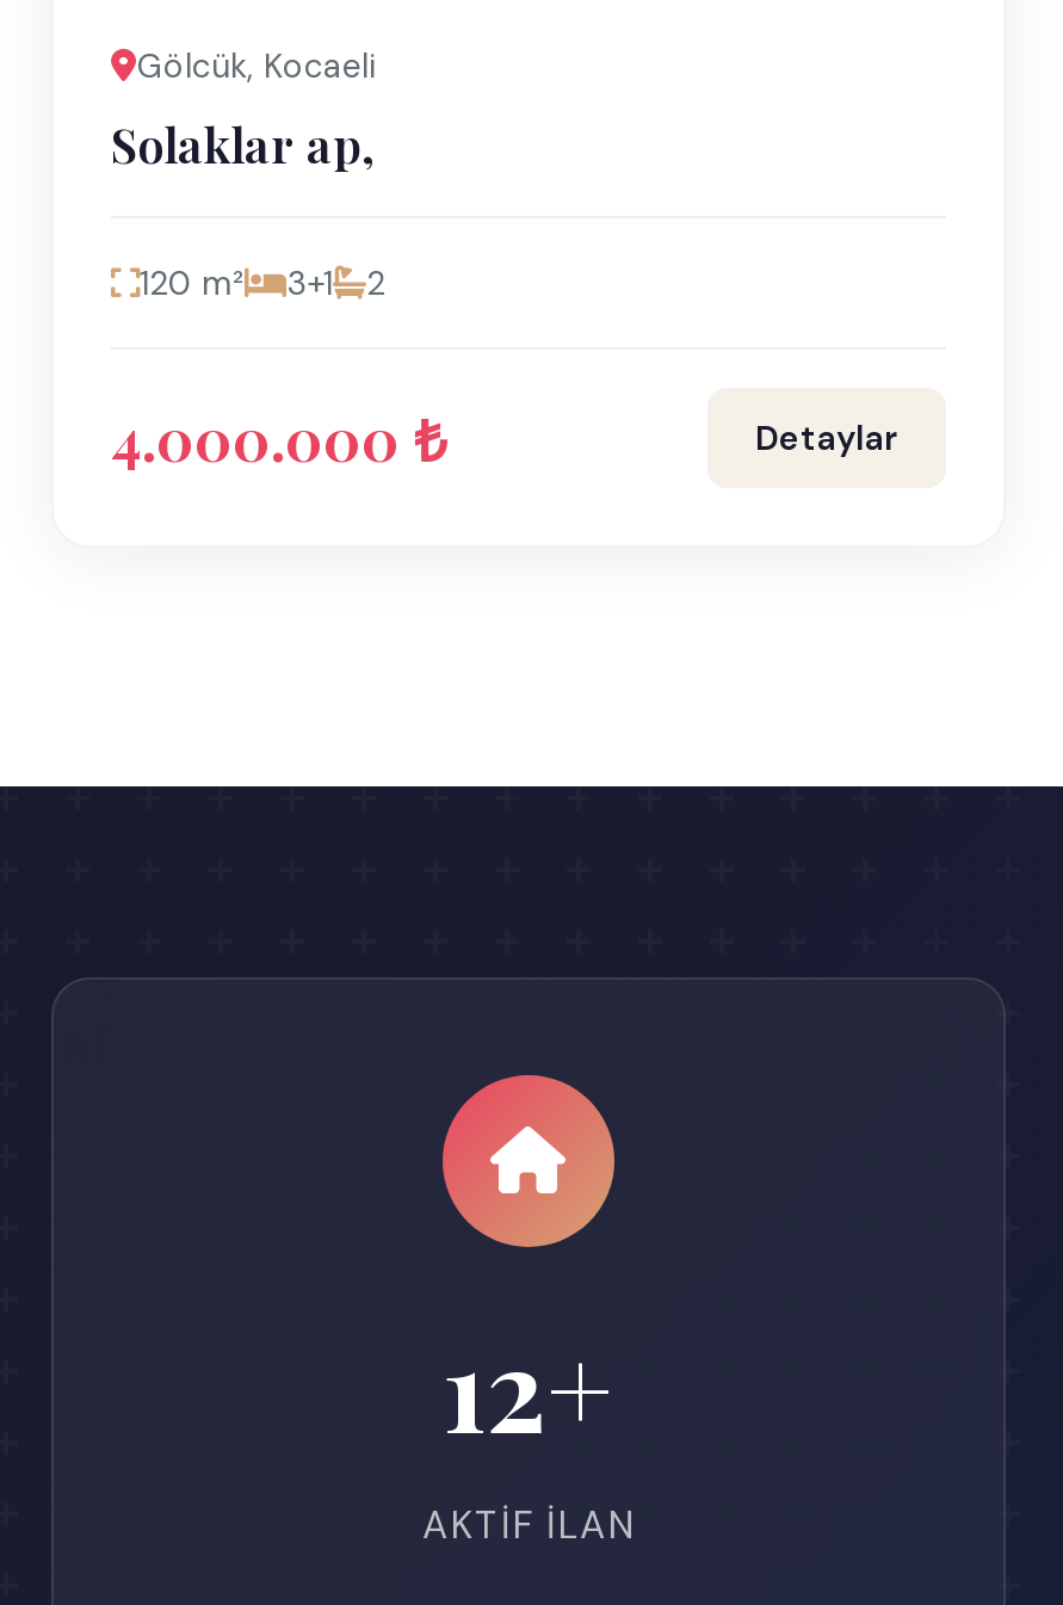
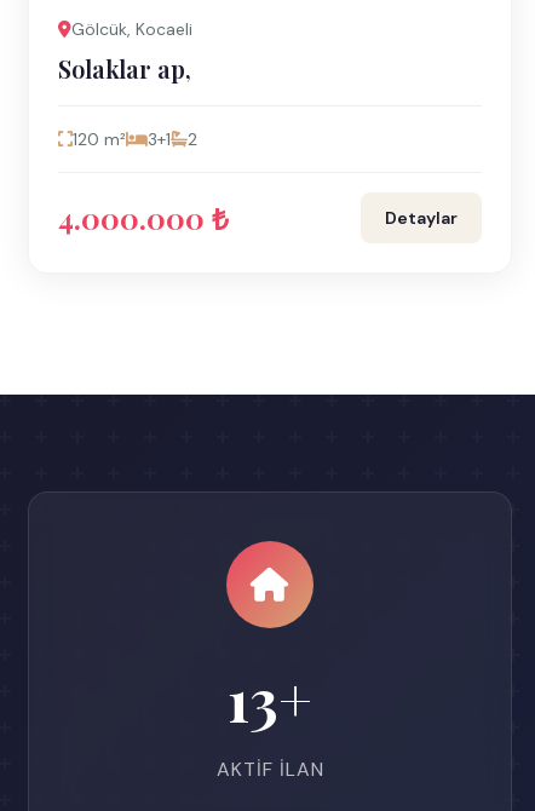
[443,1309,614,1462] 12+ -> [228,660,312,737] 13+

